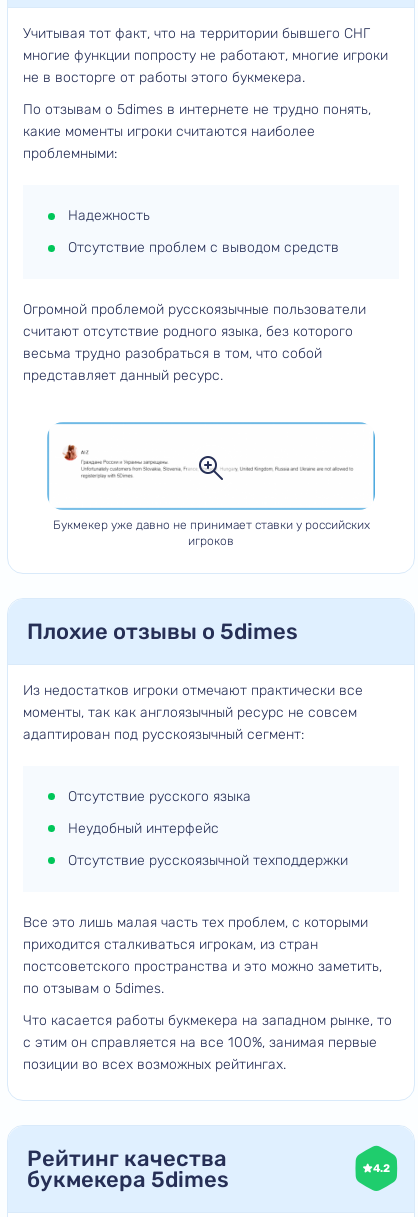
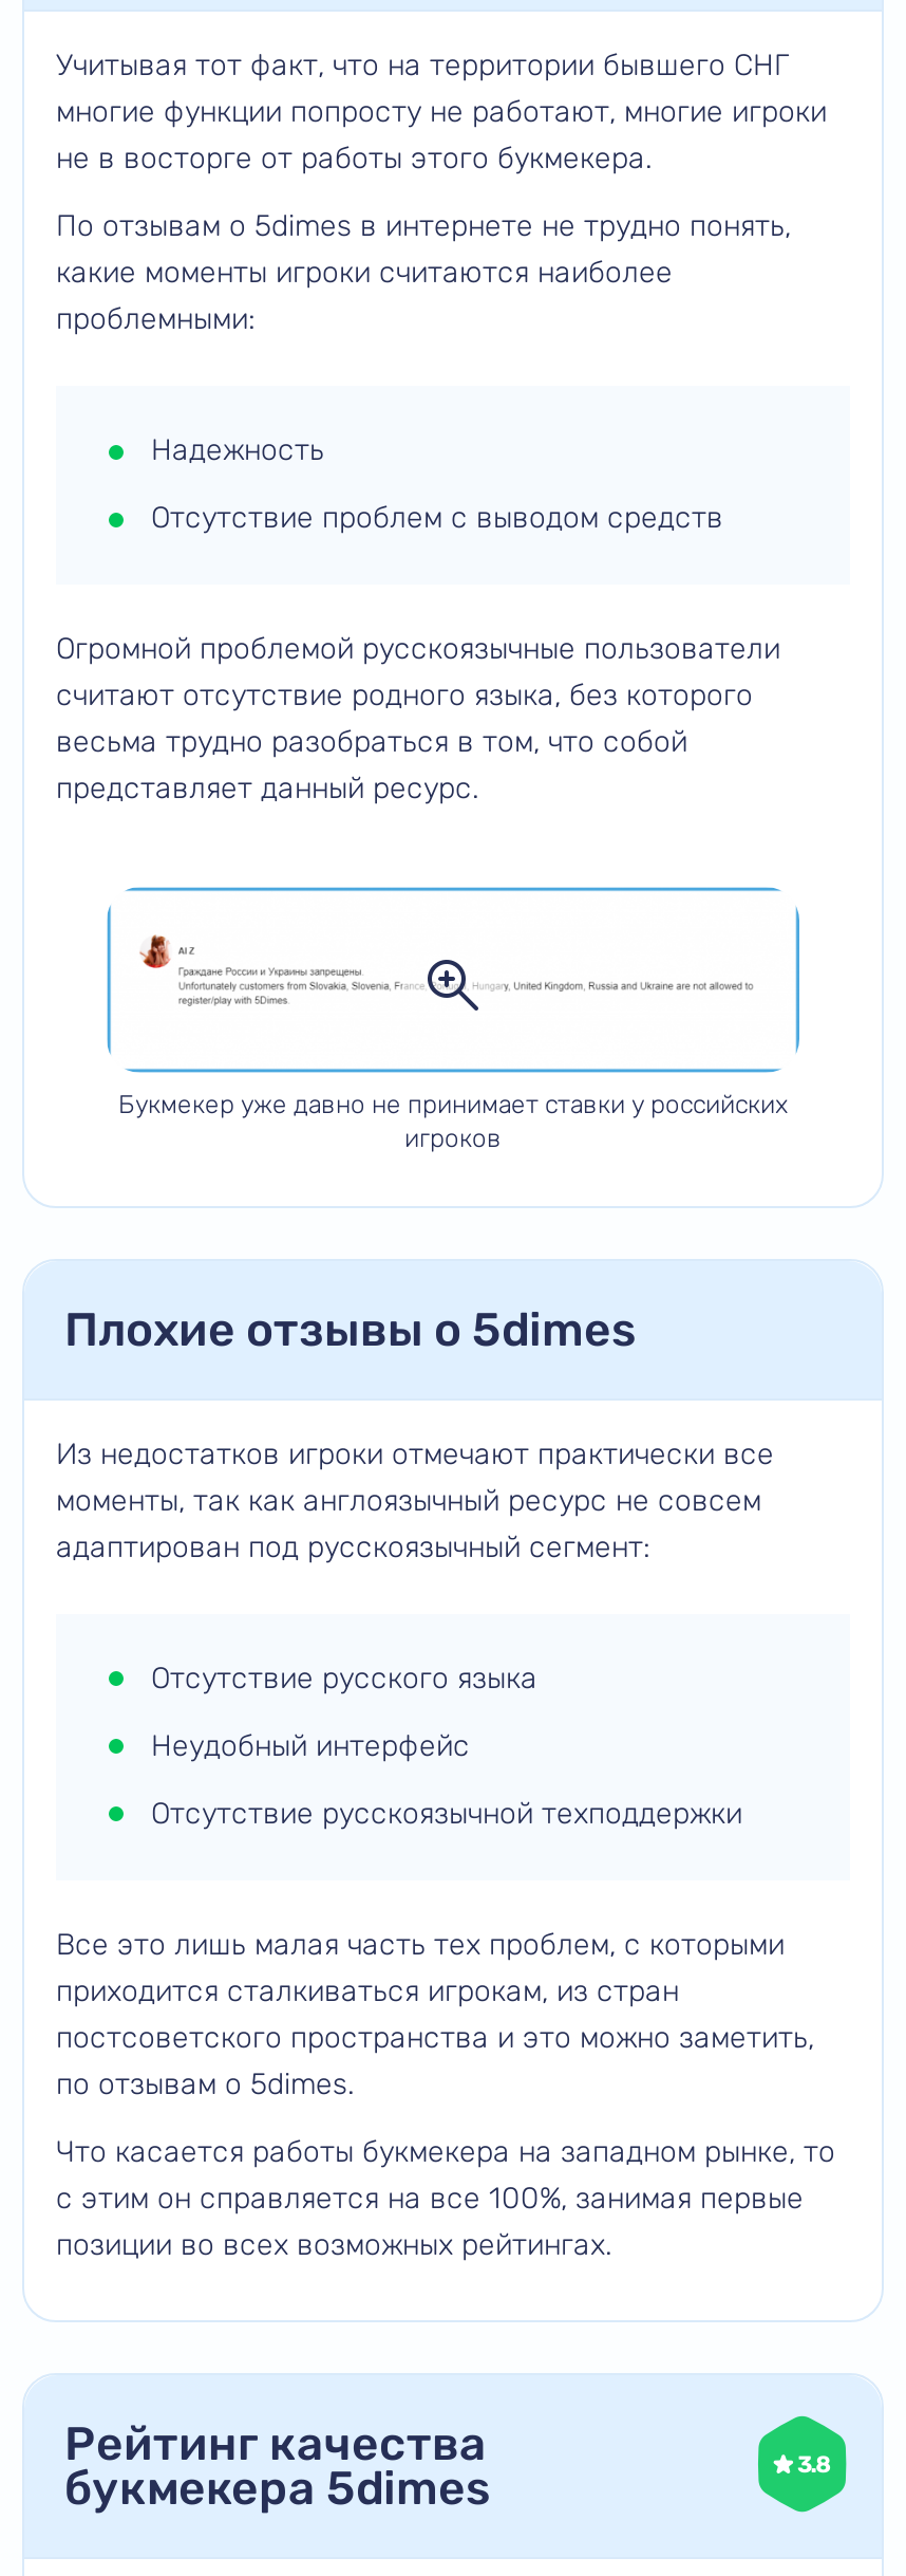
[373,1162,389,1175] 4.2 -> [797,2451,829,2478] 3.8

